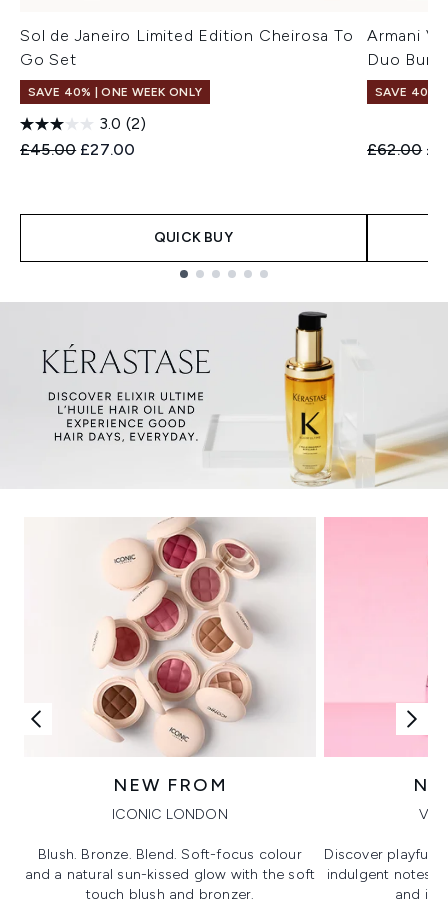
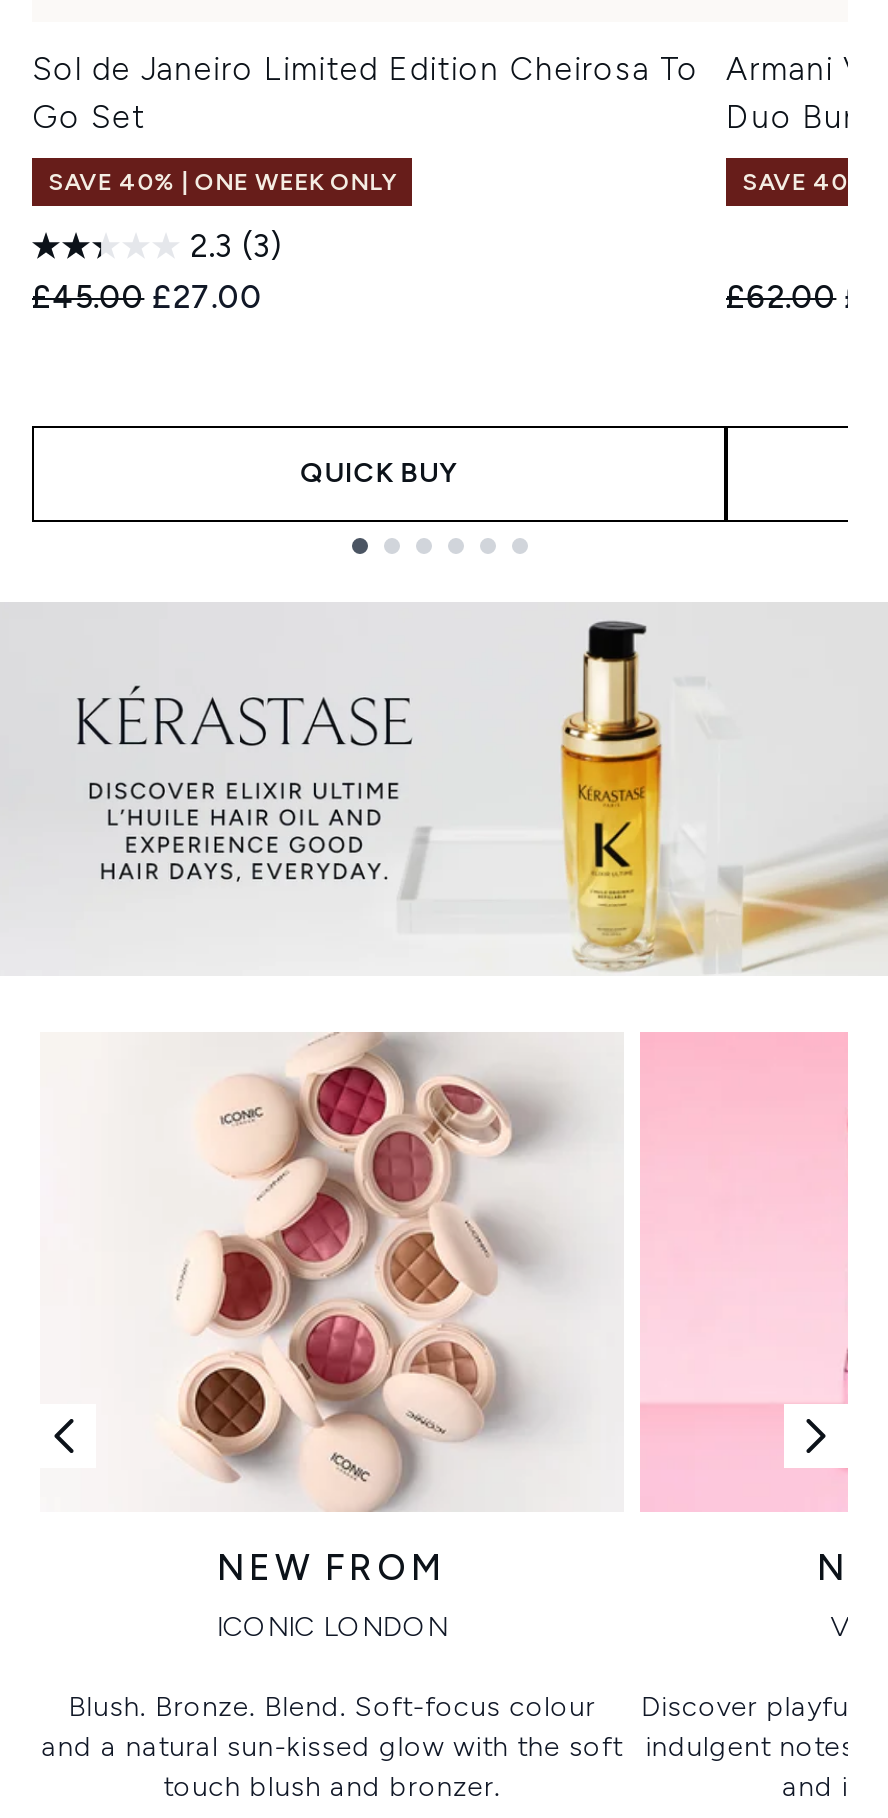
[99,114,146,133] 3.0 (2) -> [190,226,282,264] 2.3 (3)

